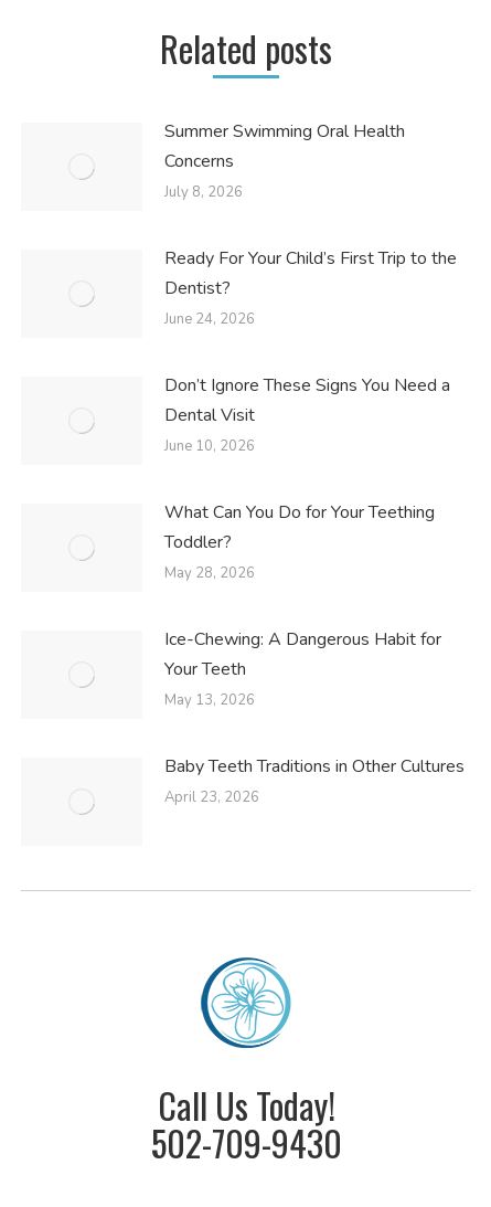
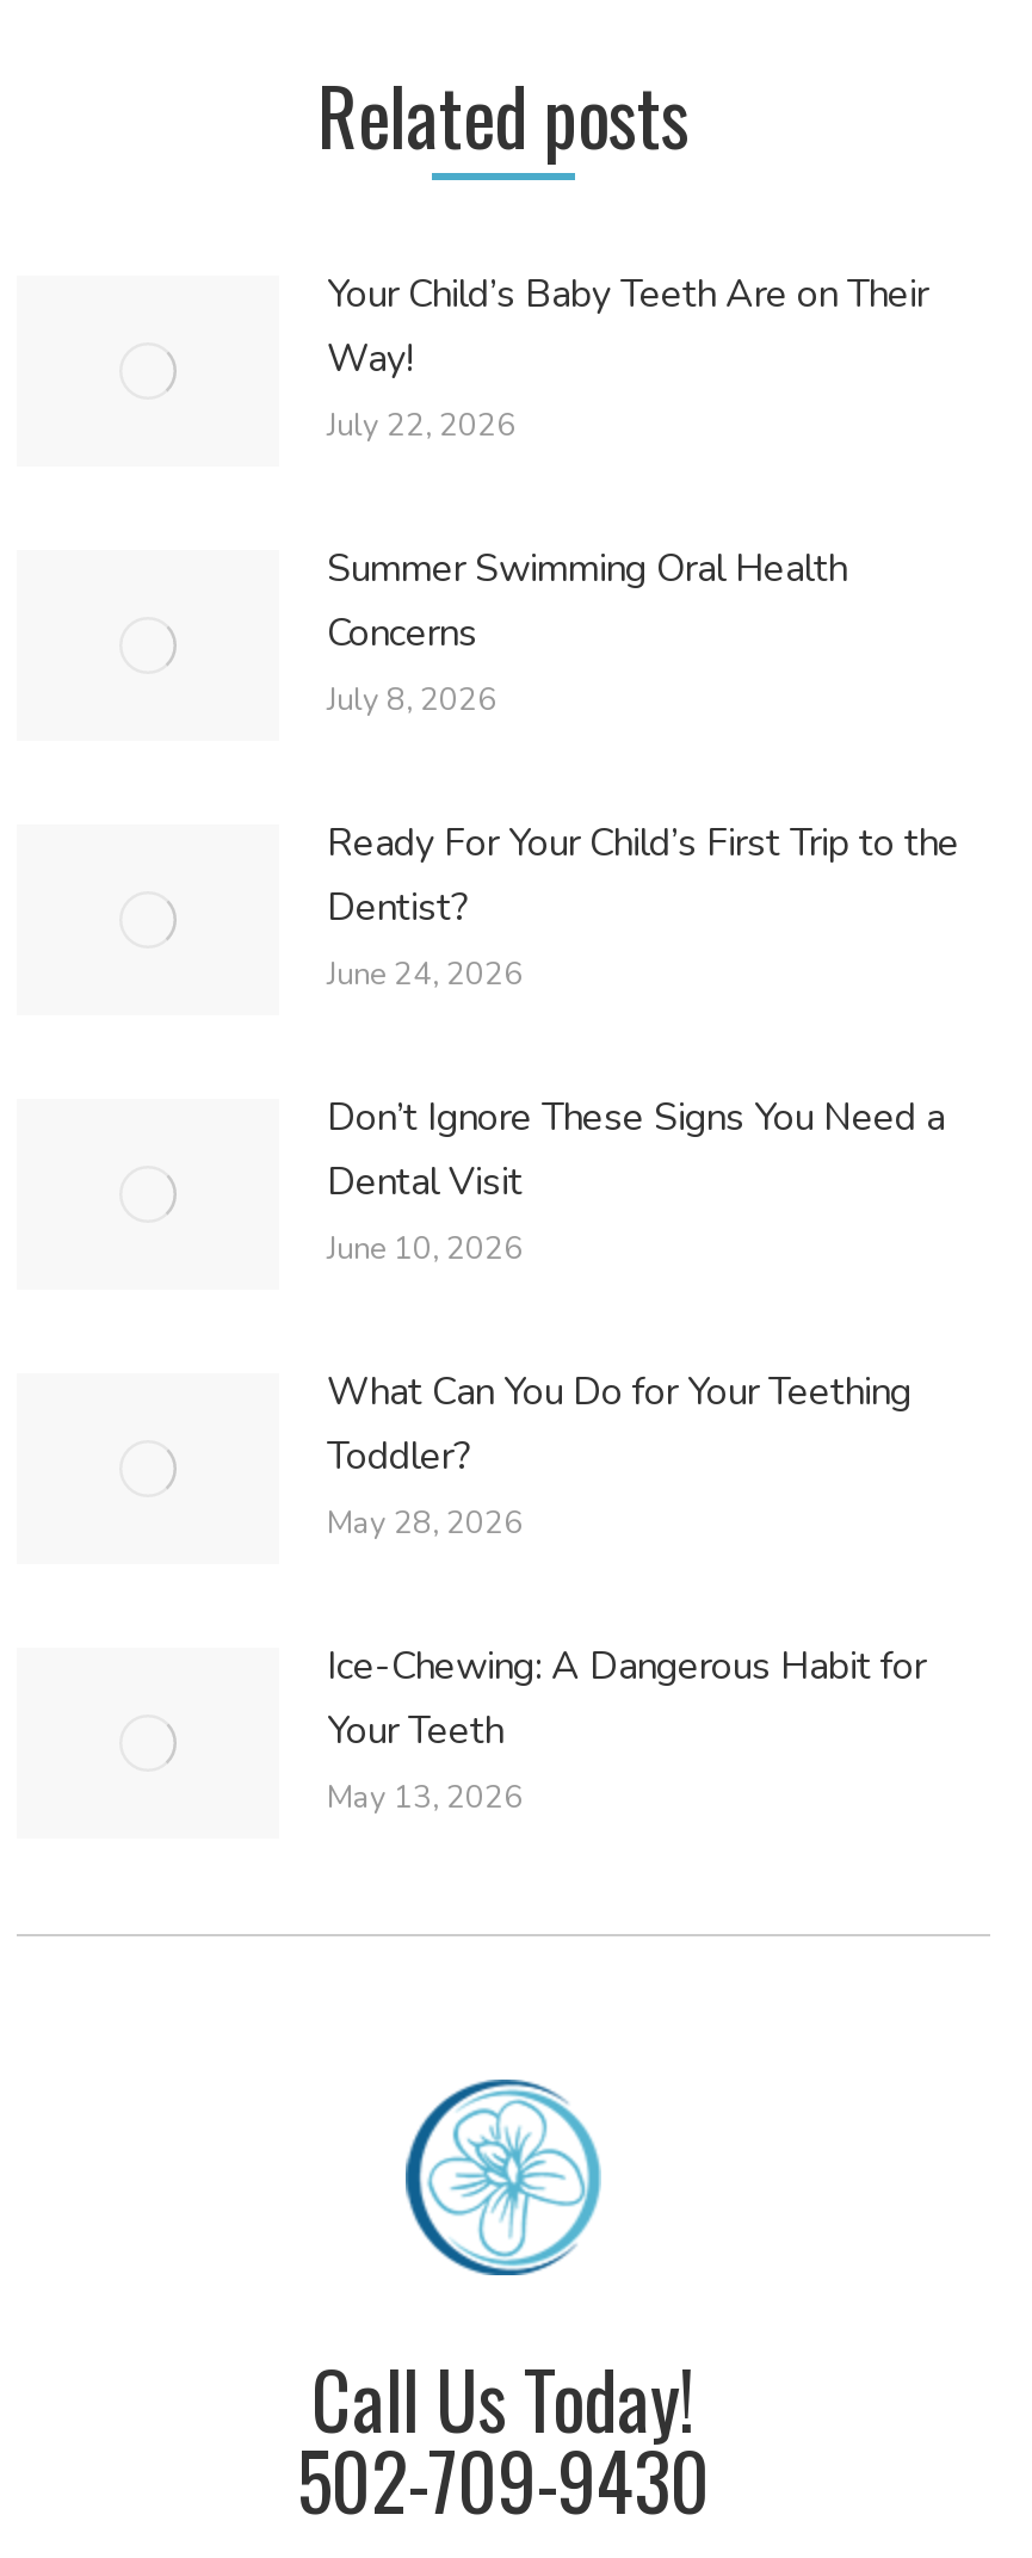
none -> [327,268,928,447] Your Child’s Baby Teeth Are on Their | Way! | July 22, 2026
moved [164,119,457,710] -> [327,543,959,1819]: Summer Swimming Oral Health | Concerns | July 8, 2026 | ... | Your Teeth | May 13, 2026
[164,754,465,807] Baby Teeth Traditions in Other Cultures | April 23, 2026 -> none

